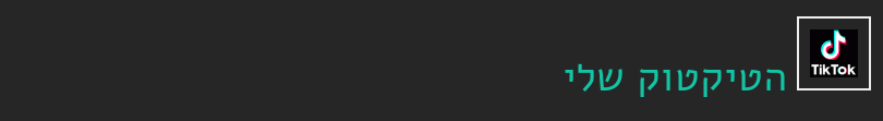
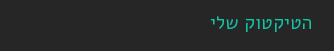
[795,14,873,93] [image] -> none

